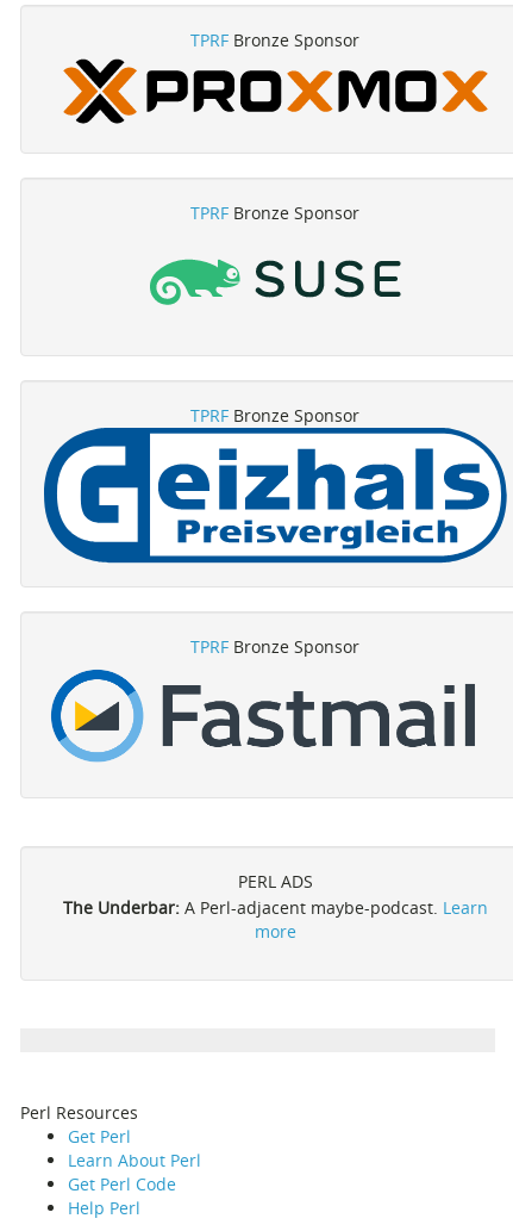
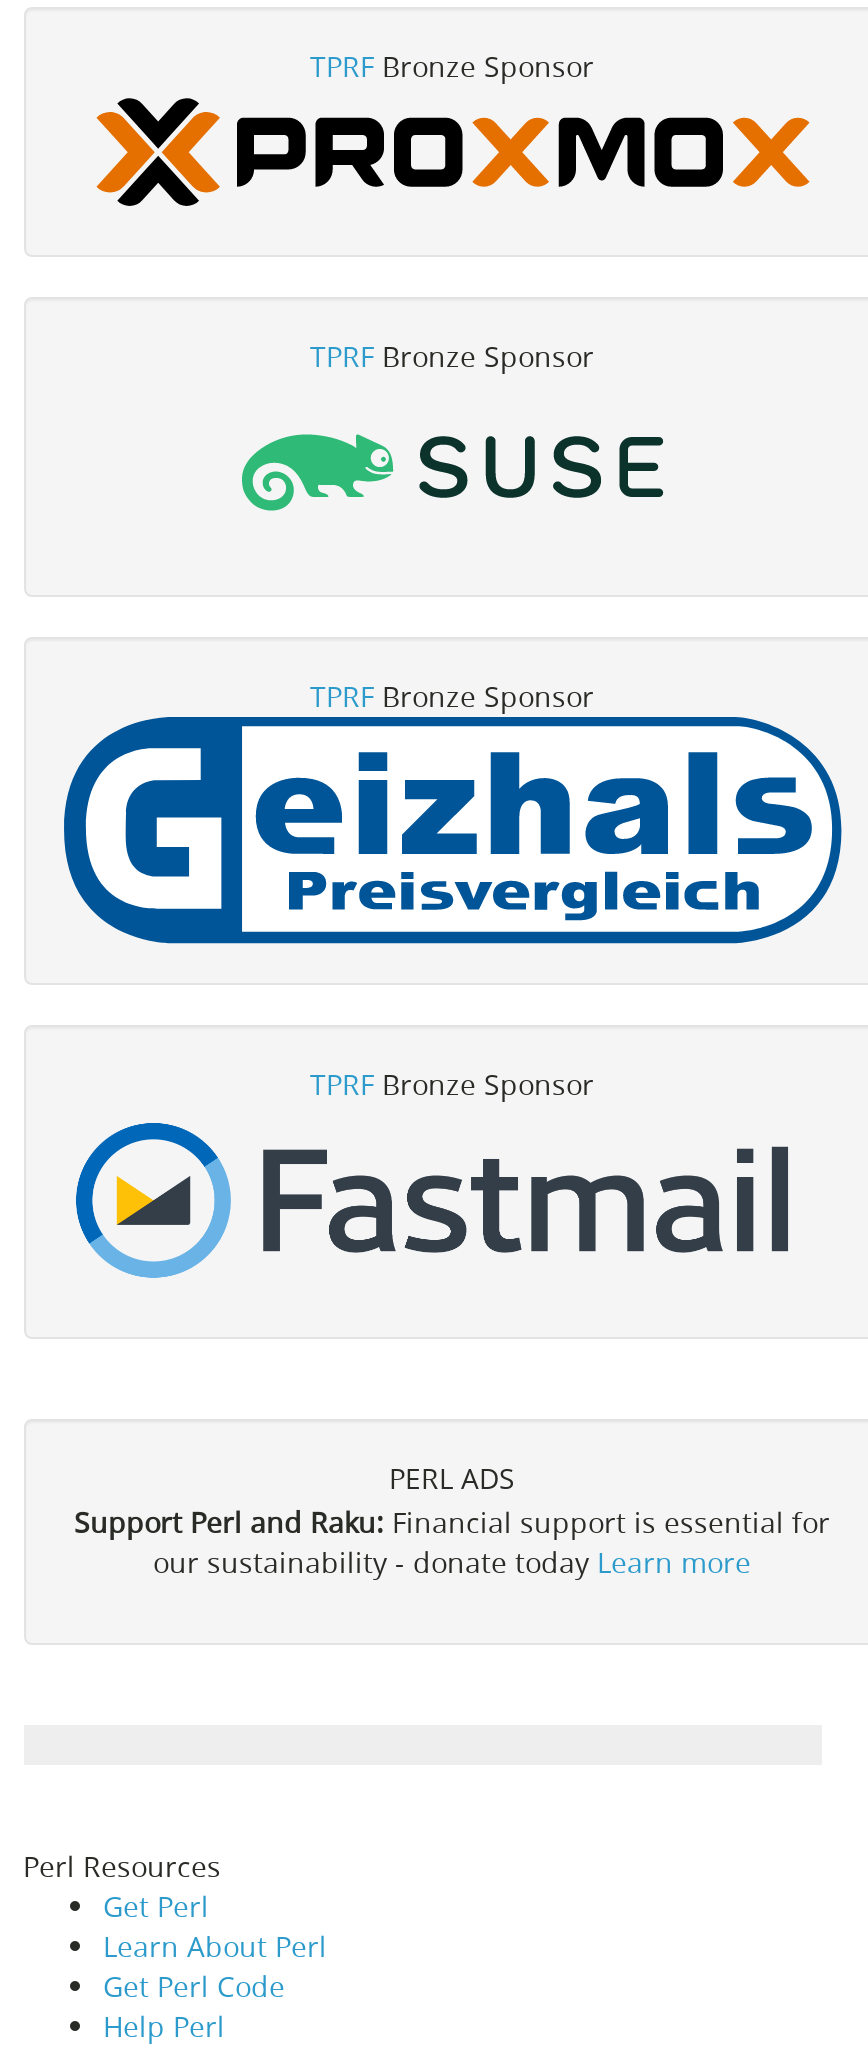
[62,896,487,942] The Underbar: A Perl-adjacent maybe-podcast. Learn | more -> [74,1502,830,1580] Support Perl and Raku: Financial support is essential for | our sustainability - donate today Learn more

